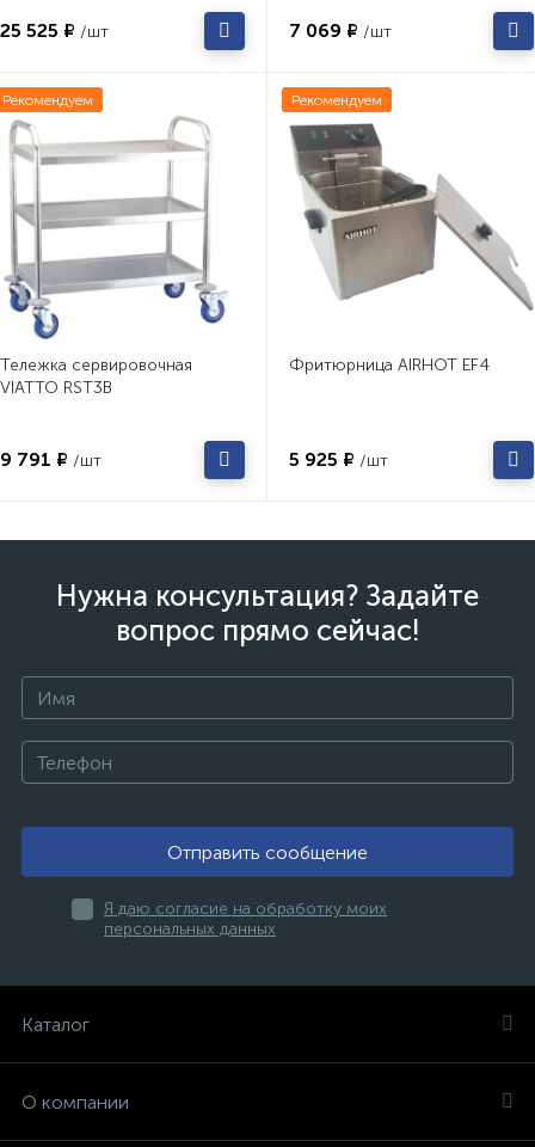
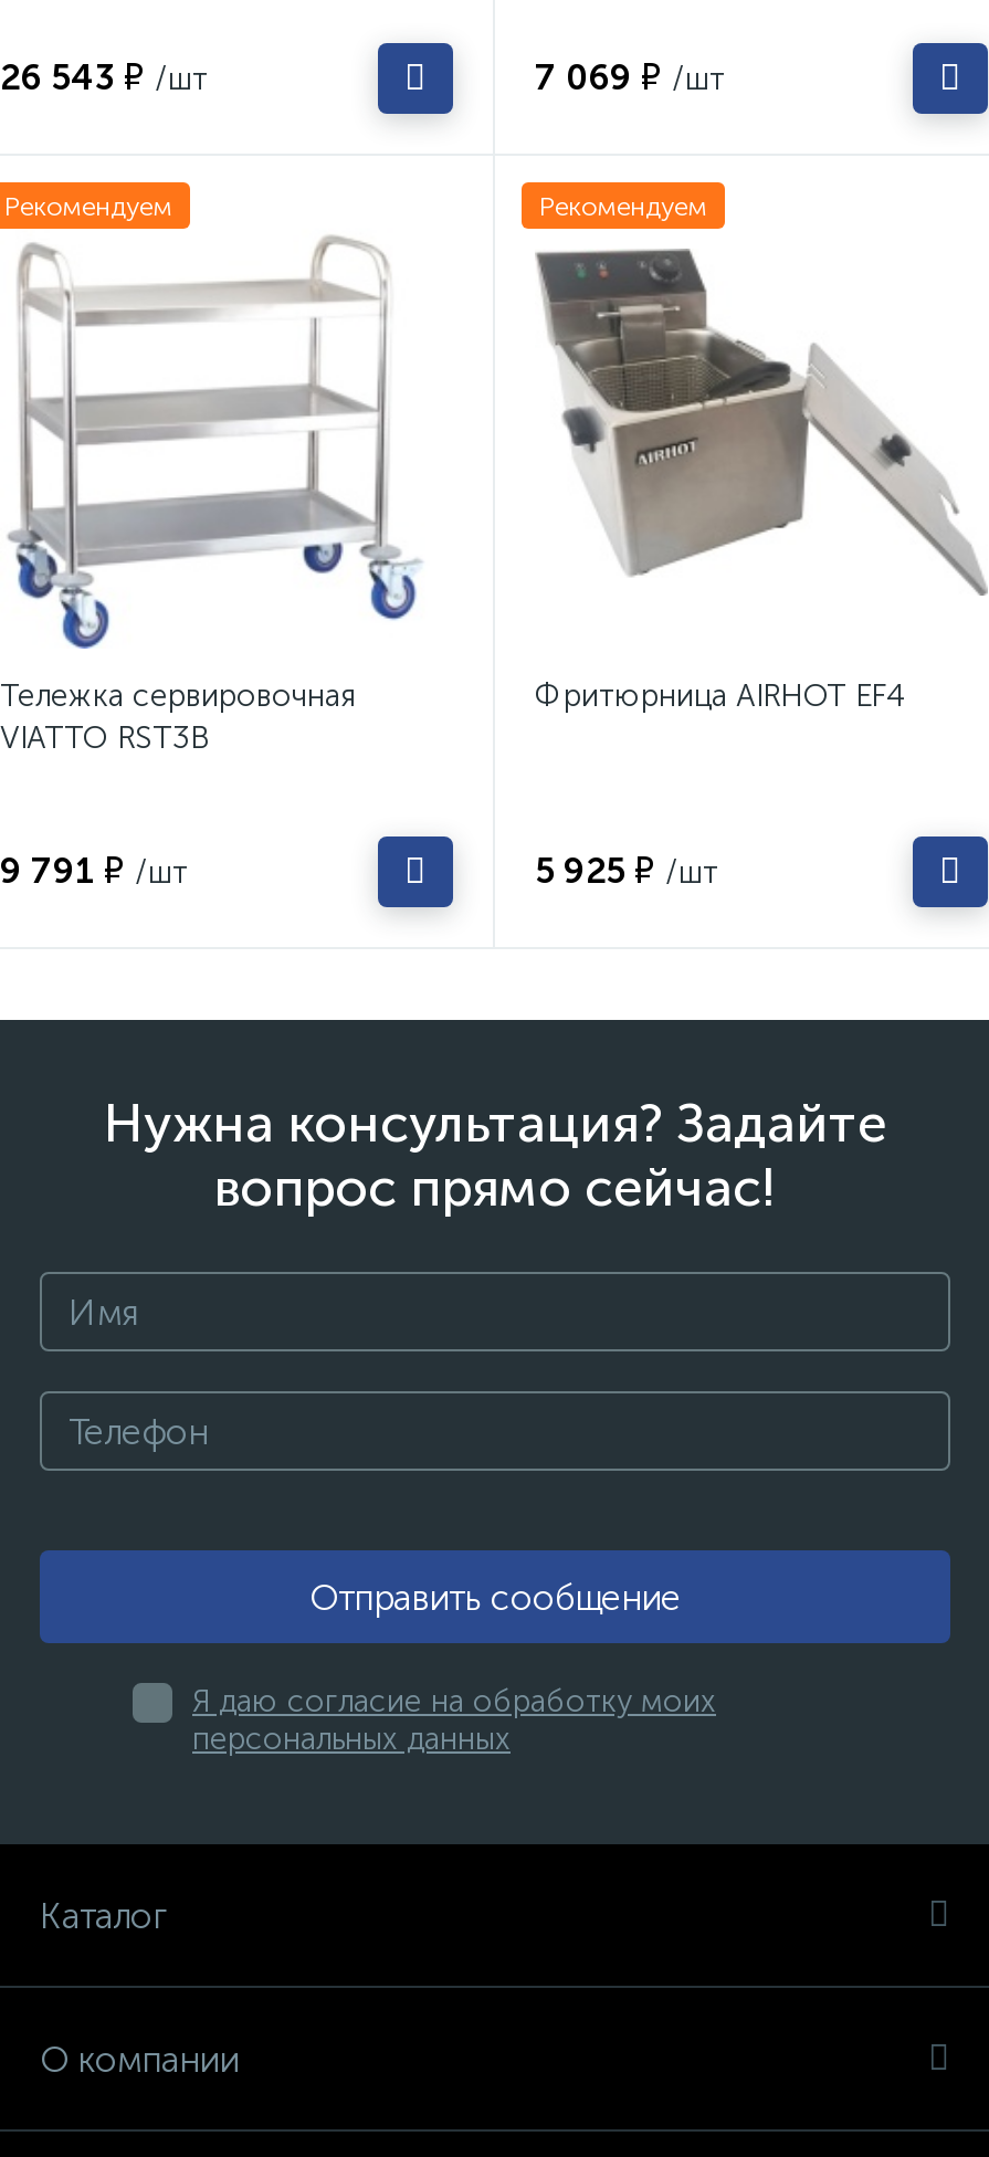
[0,19,109,42] 25 525 ₽ /шт -> [0,56,208,98] 26 543 ₽ /шт

